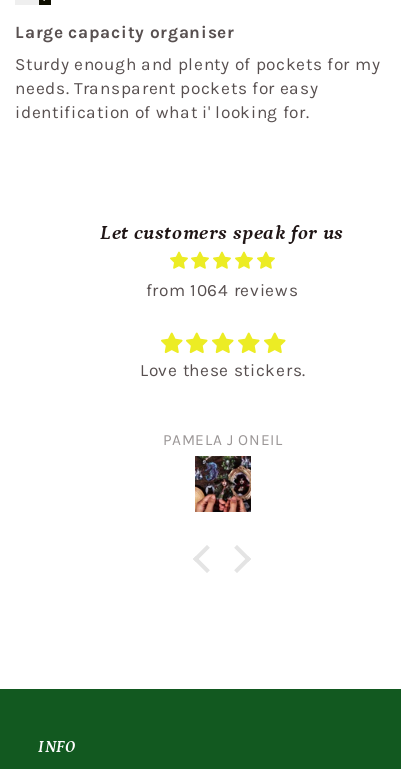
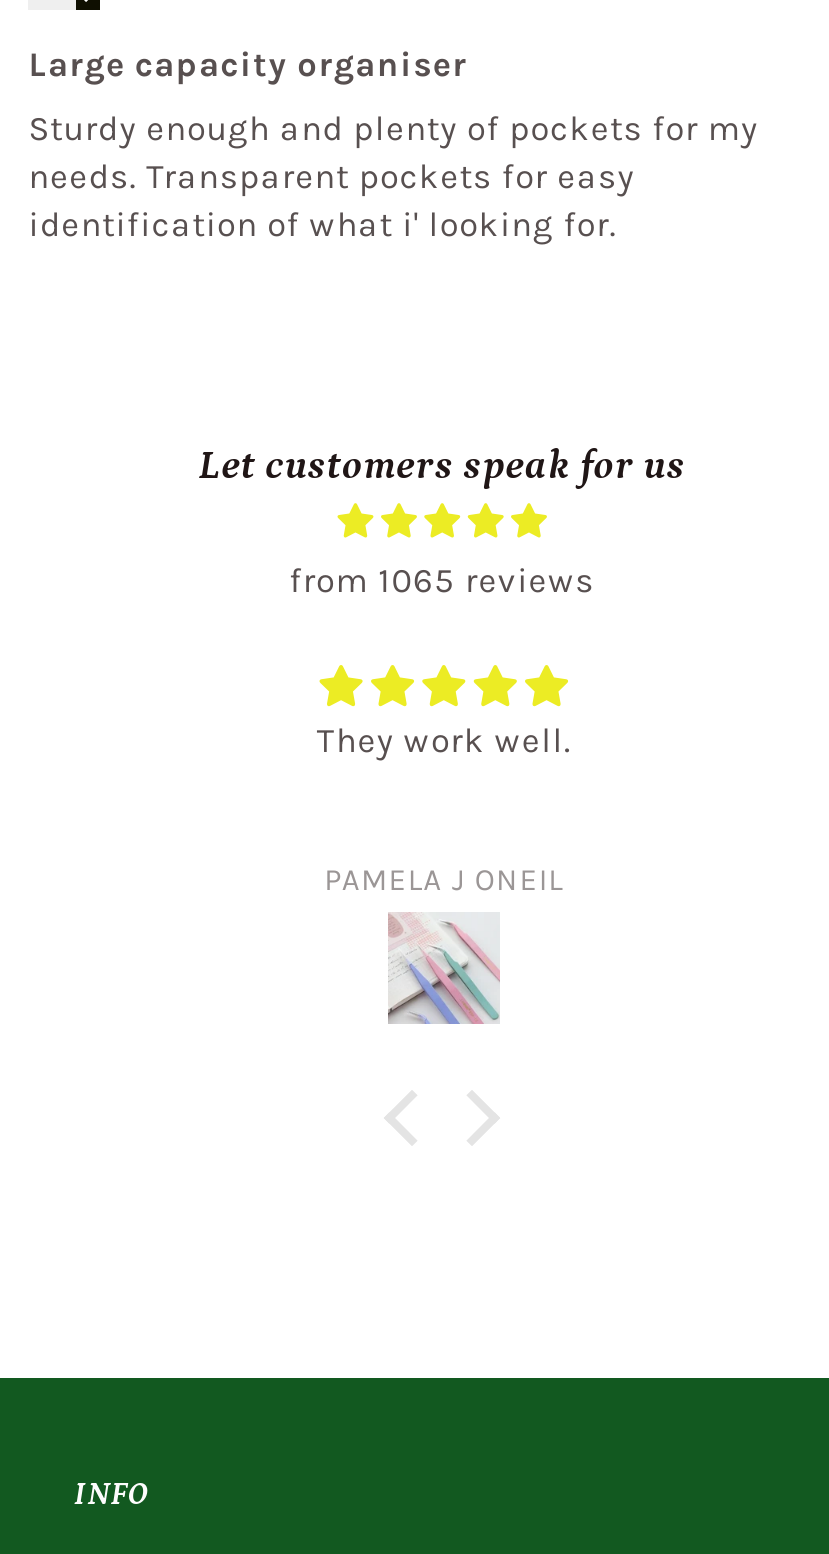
[146,280,298,300] from 1064 reviews -> [289,560,595,600] from 1065 reviews
[140,360,306,380] Love these stickers. -> [317,720,571,760] They work well.
[194,455,252,513] [image] -> [388,912,500,1024] [image]

